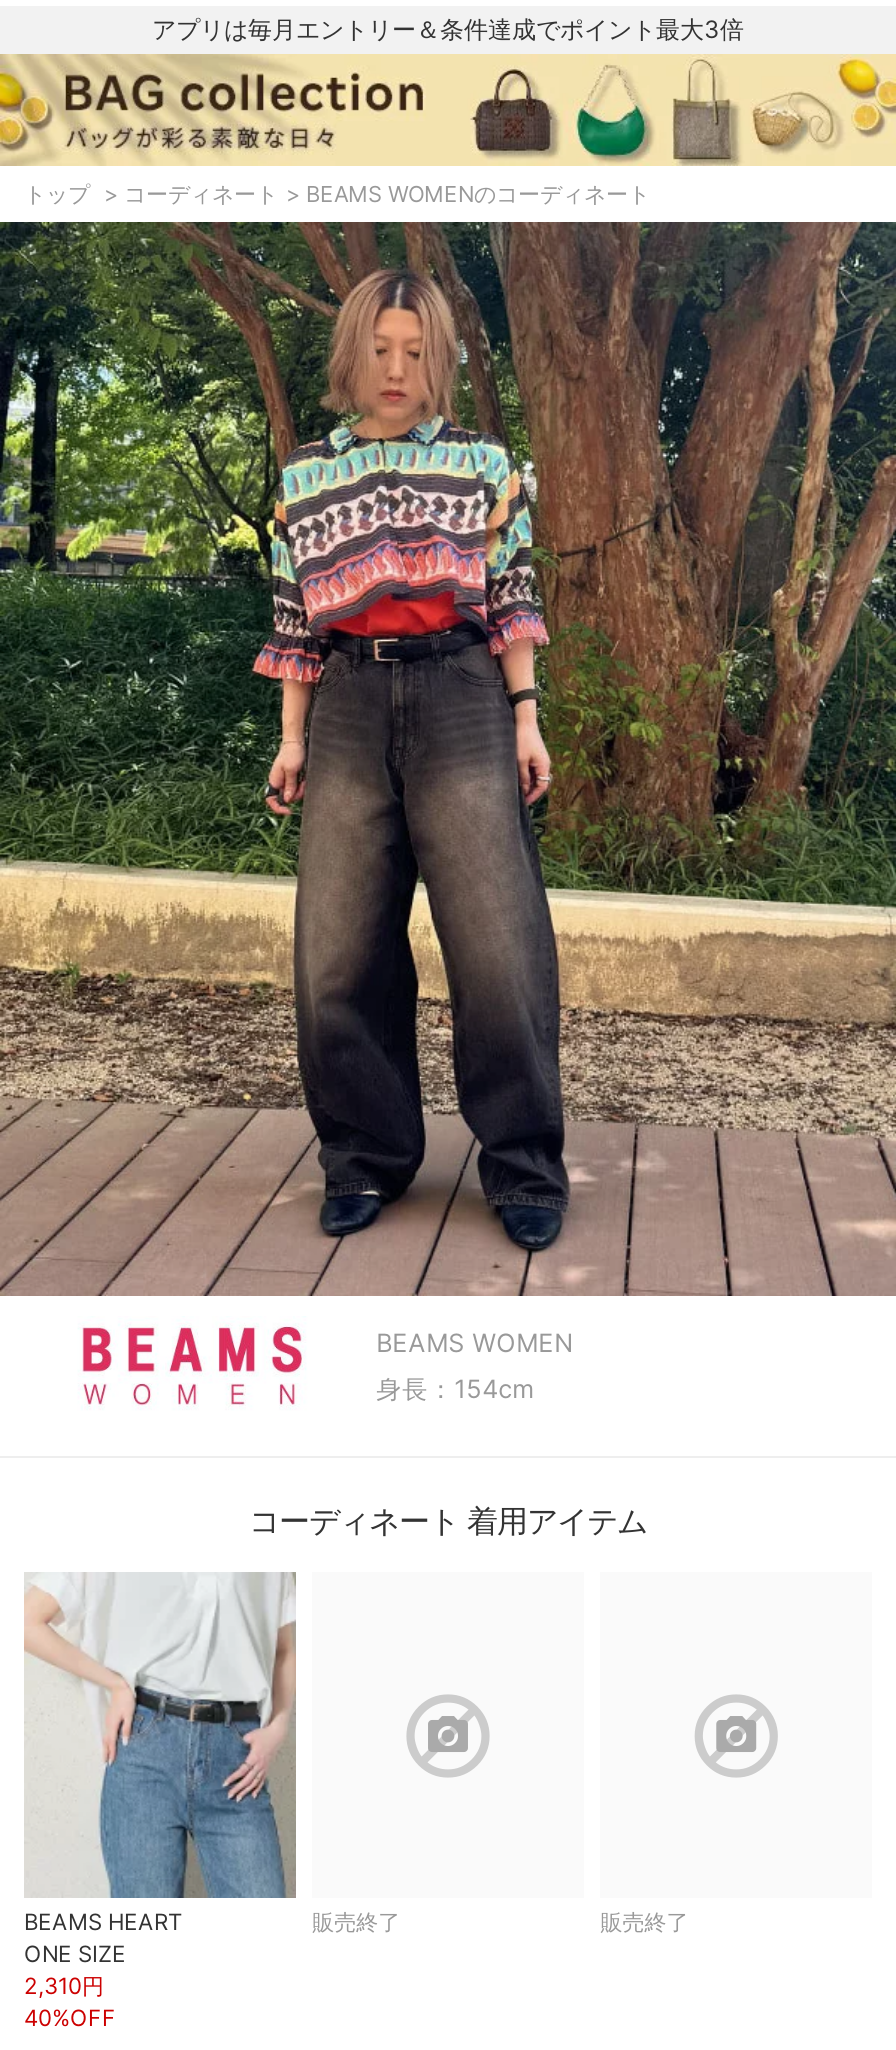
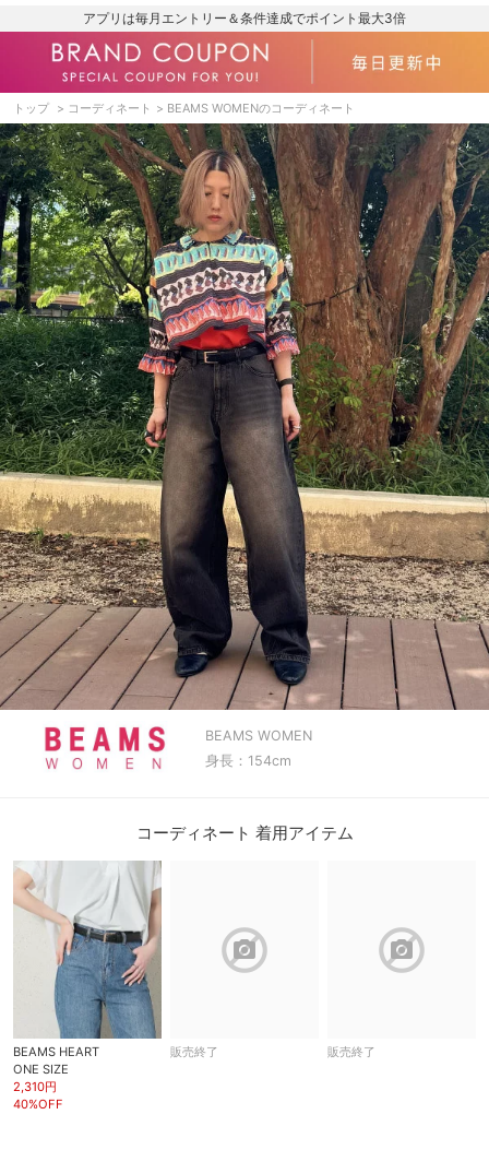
[6,54,890,166] [image] -> [3,31,486,94] [image]

